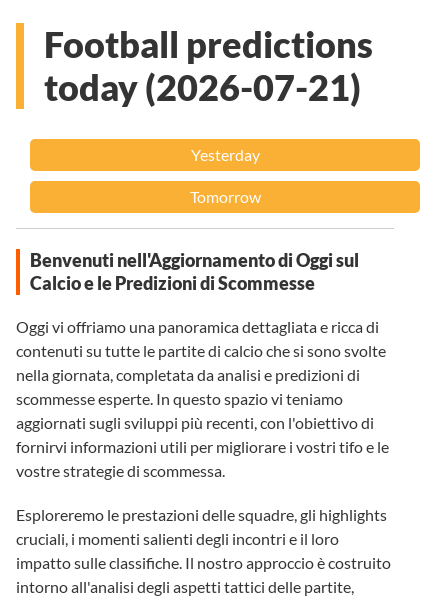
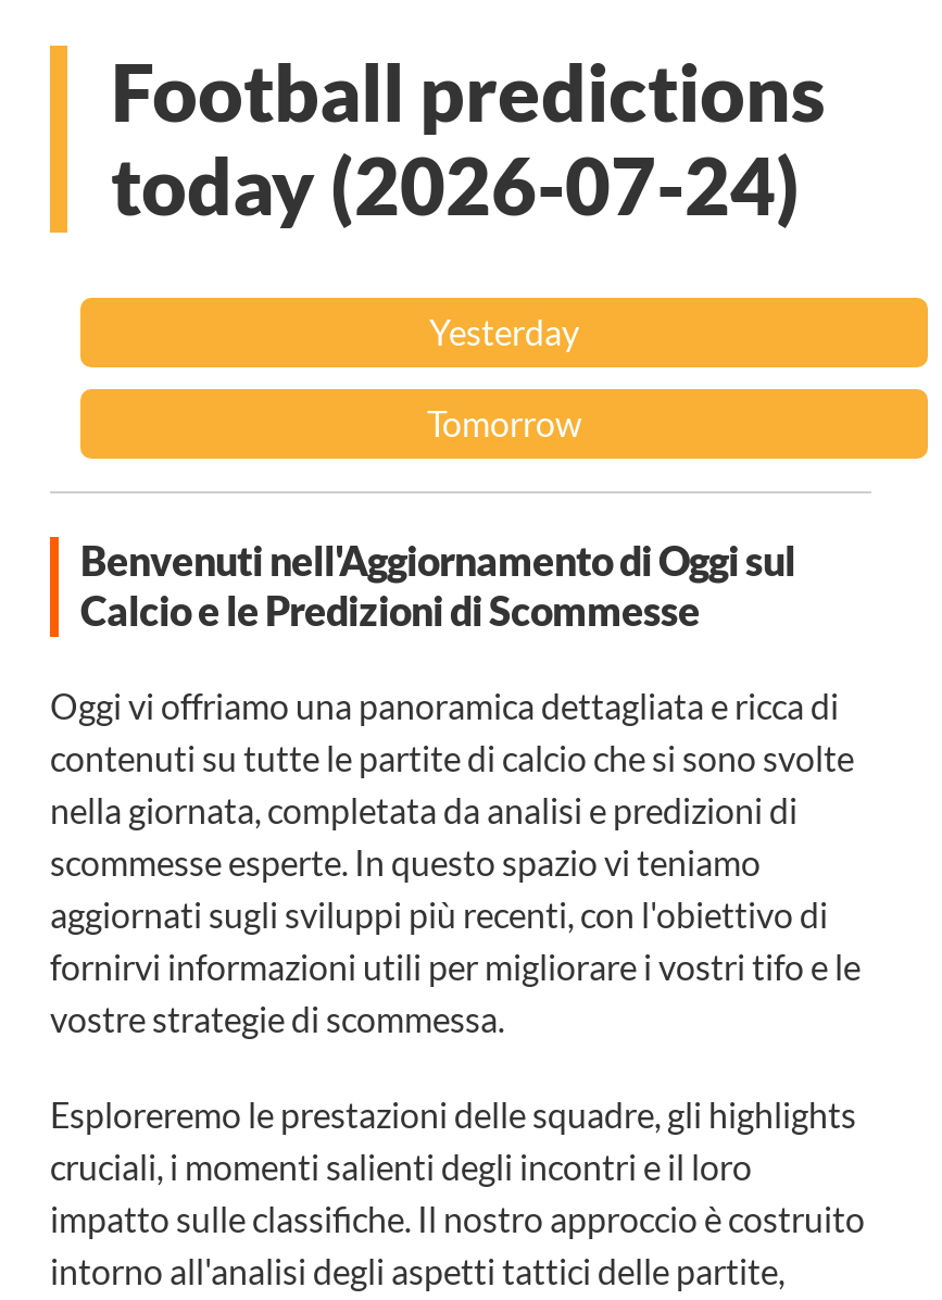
[44,65,361,109] today (2026-07-21) -> [111,137,800,233] today (2026-07-24)

